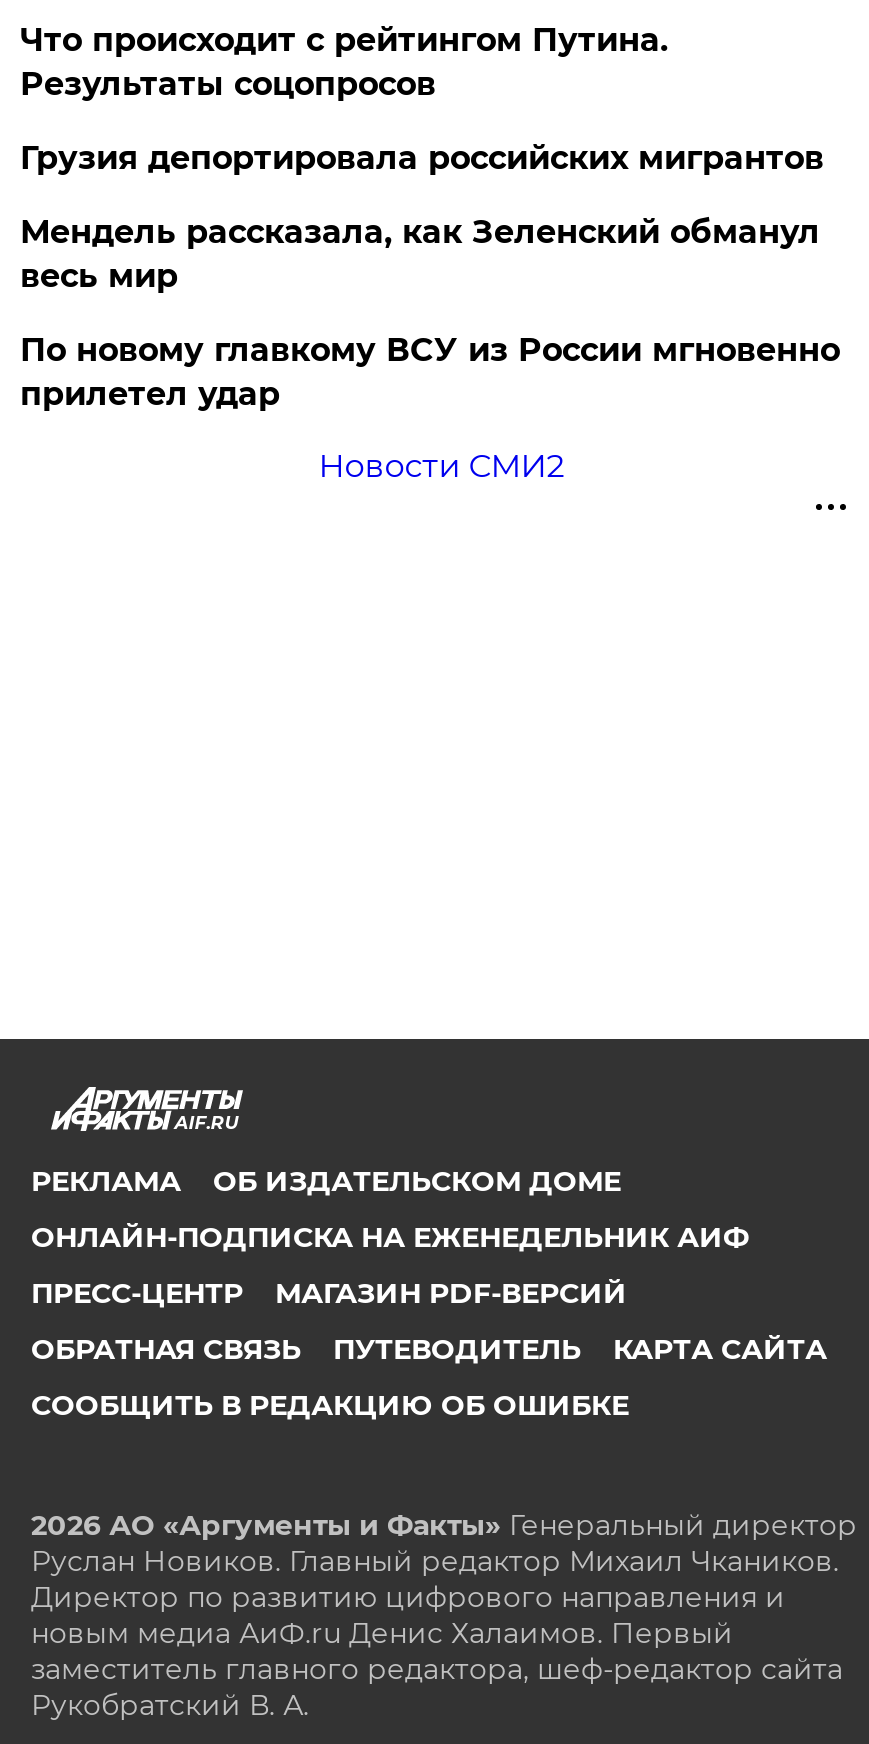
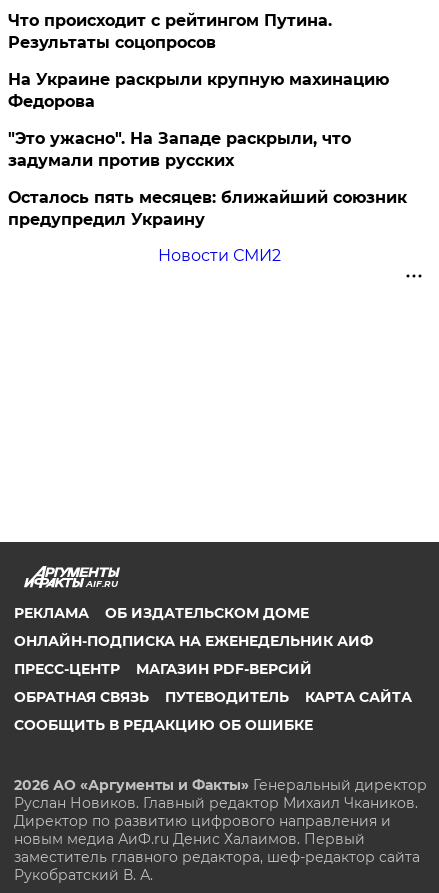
[20,139,824,177] Грузия депортировала российских мигрантов -> [8,70,389,111] На Украине раскрыли крупную махинацию | Федорова
[20,213,820,295] Мендель рассказала, как Зеленский обманул | весь мир -> [8,129,351,170] "Это ужасно". На Западе раскрыли, что | задумали против русских
[20,331,840,413] По новому главкому ВСУ из России мгновенно | прилетел удар -> [8,188,407,229] Осталось пять месяцев: ближайший союзник | предупредил Украину

